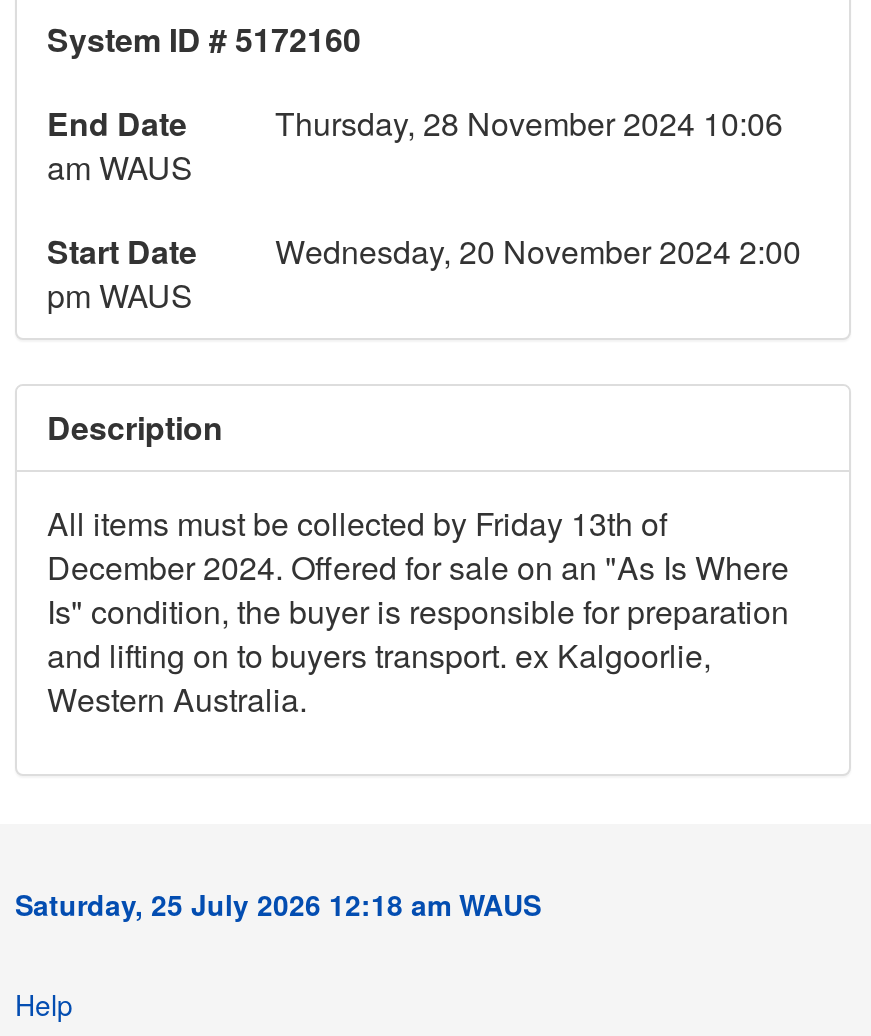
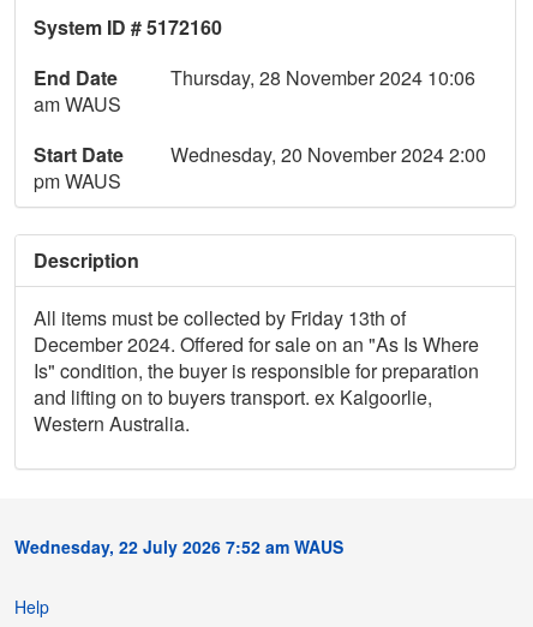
[15,885,541,925] Saturday, 25 July 2026 12:18 am WAUS -> [14,535,343,559] Wednesday, 22 July 2026 7:52 am WAUS

